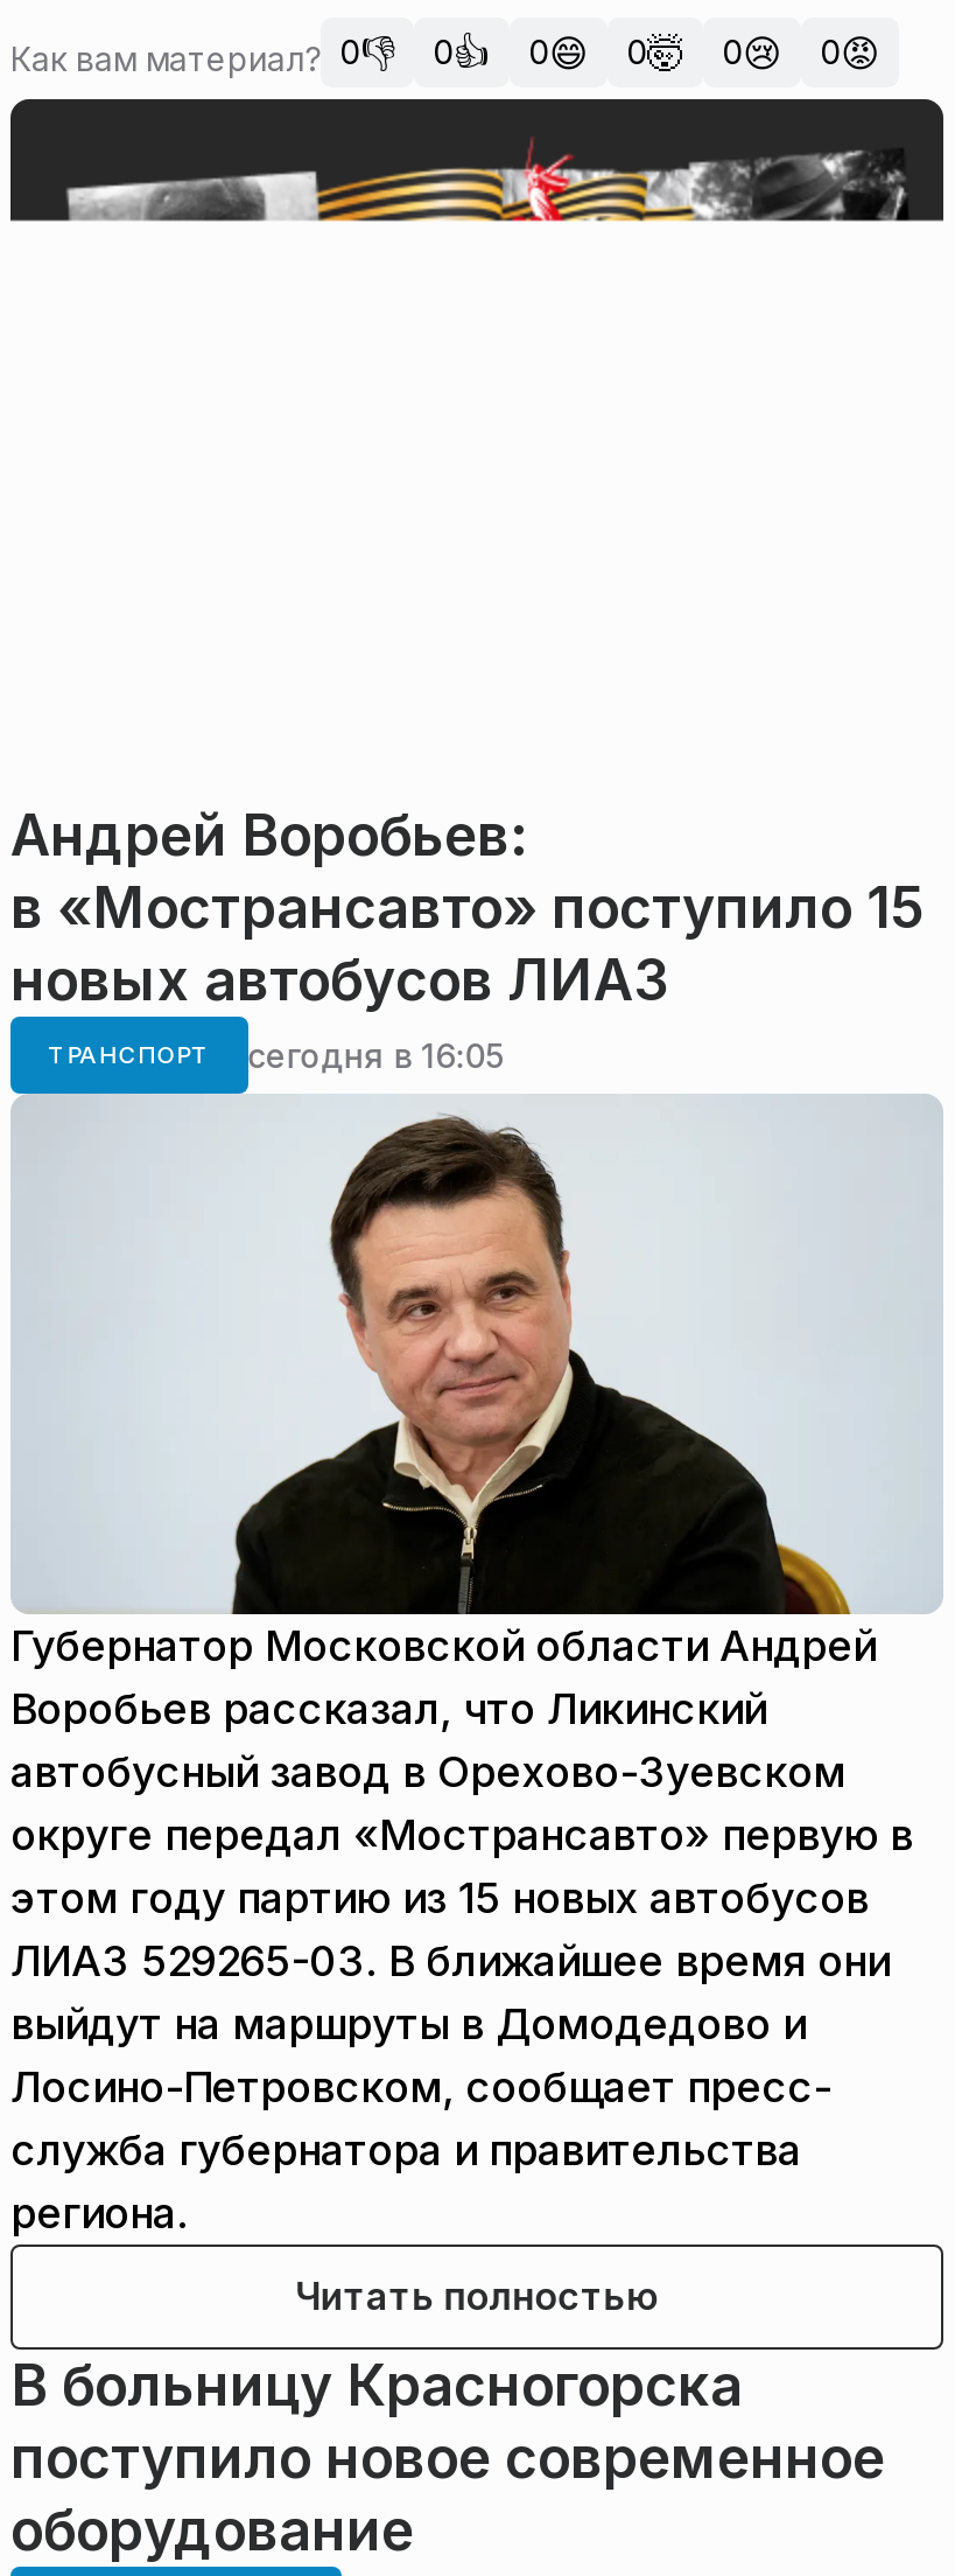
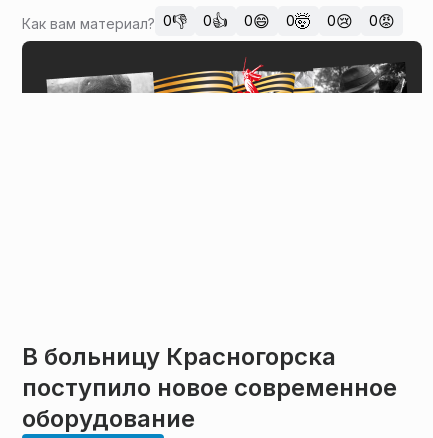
[10,801,922,1073] Андрей Воробьев: | в «Мострансавто» поступило 15 | новых автобусов ЛИАЗ | ТРАНСПОРТ | сегодня в 16:05 -> none
[10,1088,943,2319] [image] | Губернатор Московской области Андрей | Воробьев рассказал, что Ликинский | автобусный завод в Орехово-Зуевском | округе передал «Мострансавто» первую в | этом году партию из 15 новых автобусов | ЛИАЗ 529265-03. В ближайшее время они | выйдут на маршруты в Домодедово и | Лосино-Петровском, сообщает пресс- | служба губернатора и правительства | региона. | Читать полностью -> none

